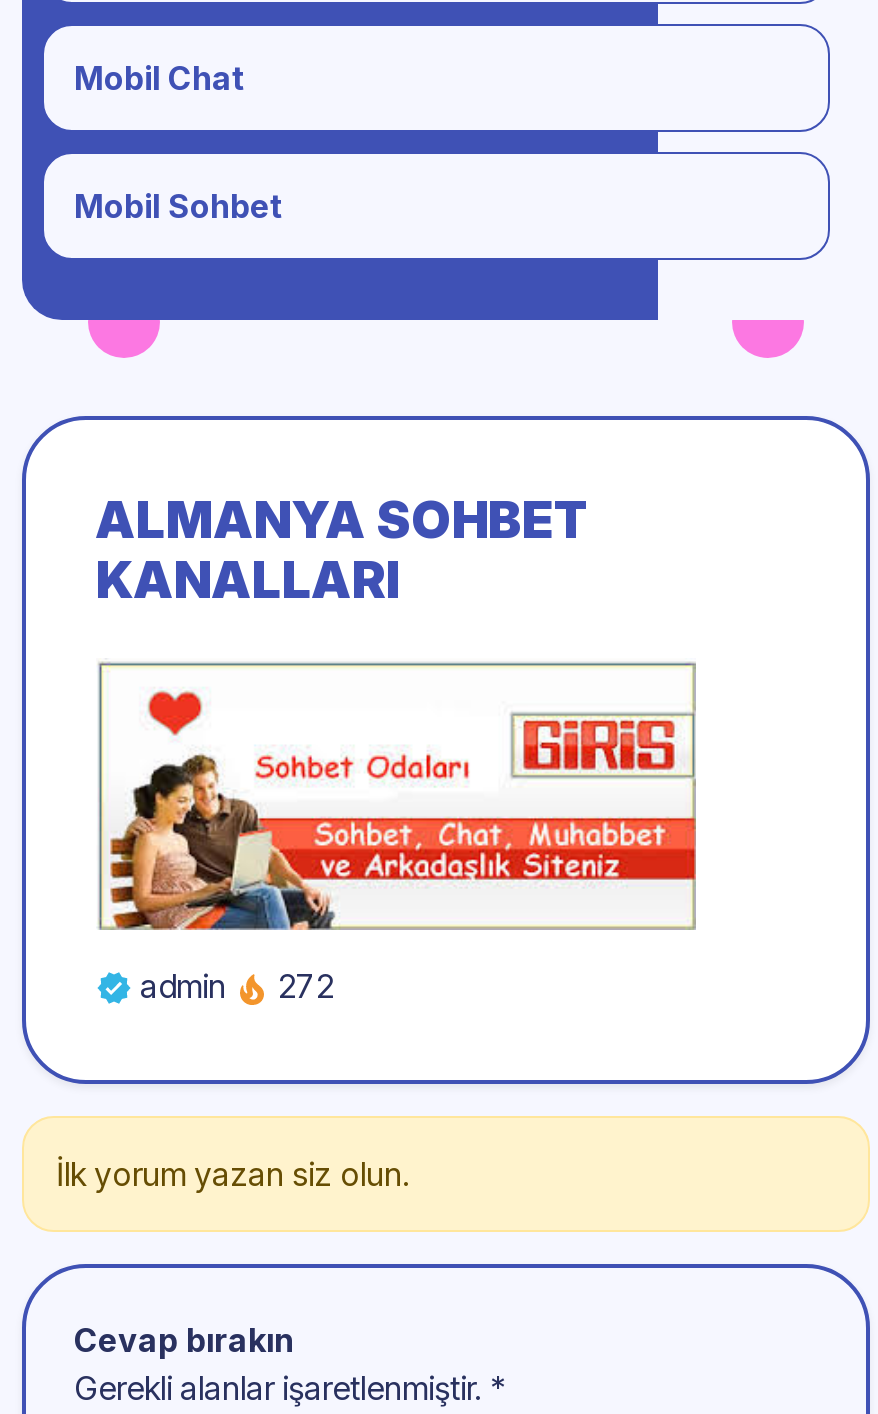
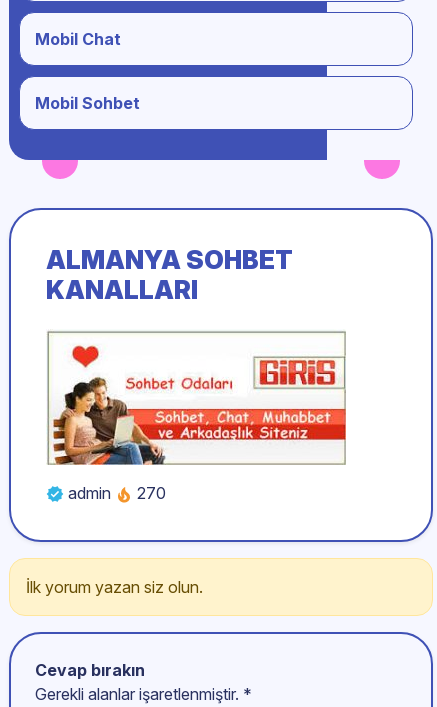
[140,966,334,1006] admin 272 -> [68,483,166,503] admin 270

